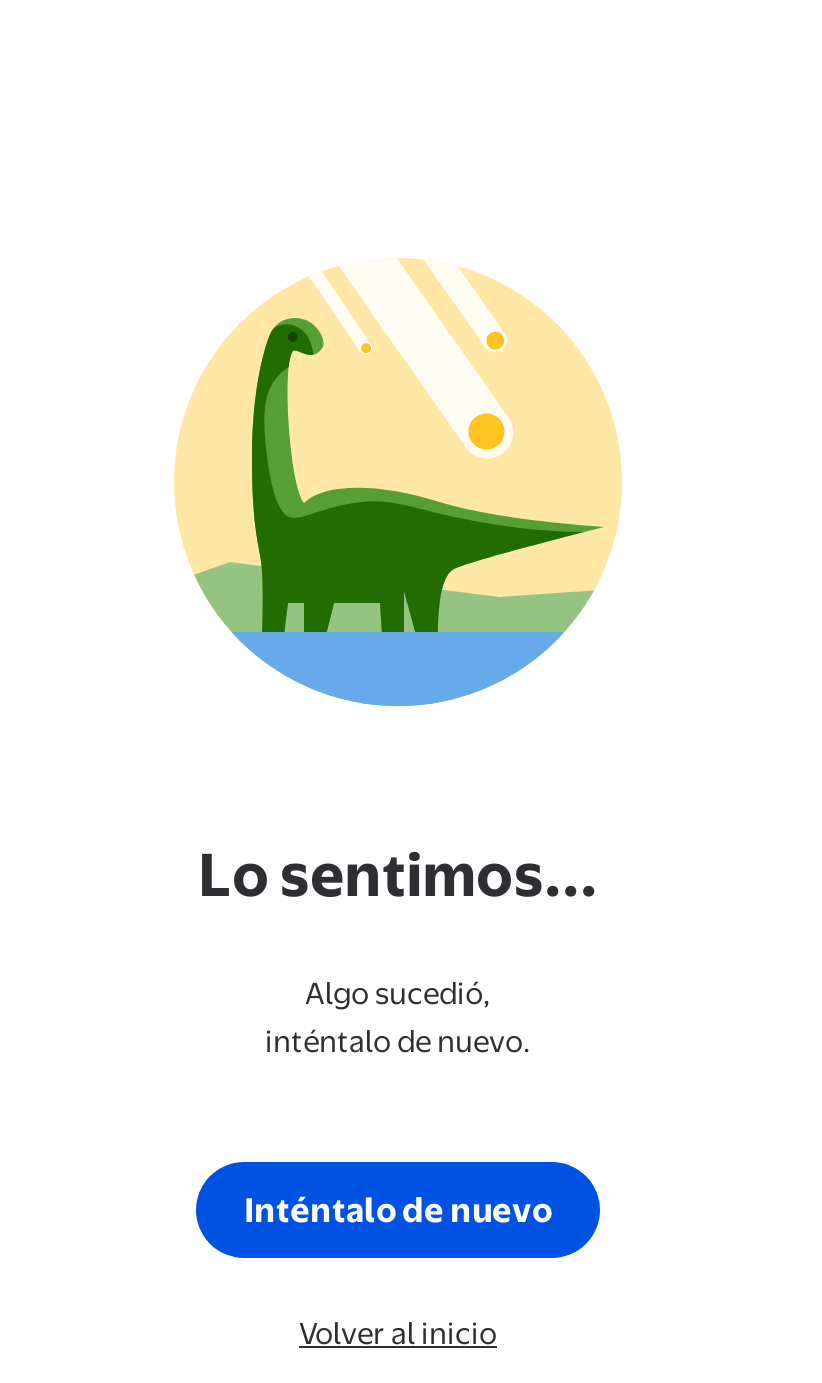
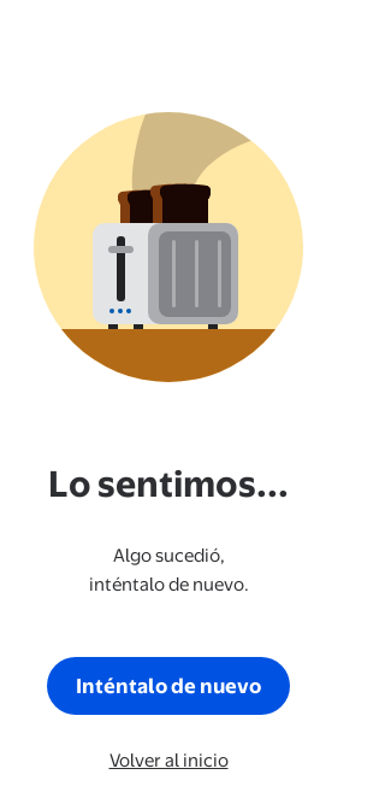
[194,260,602,708] [image] -> [47,112,288,383] [image]

